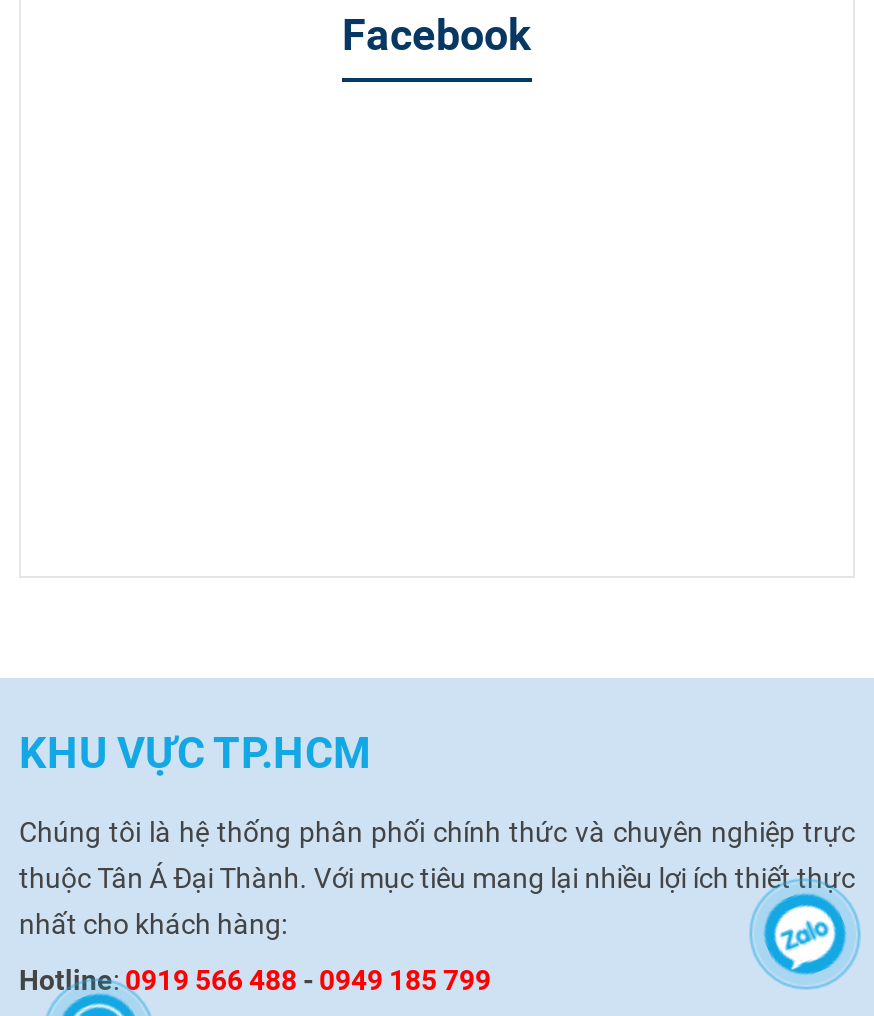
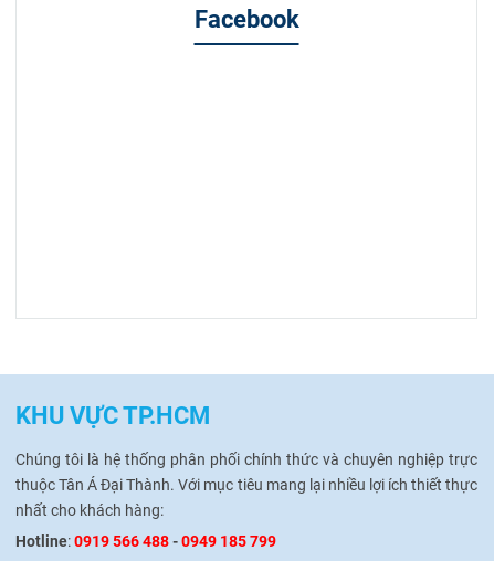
[749,900,861,990] [image] -> none

